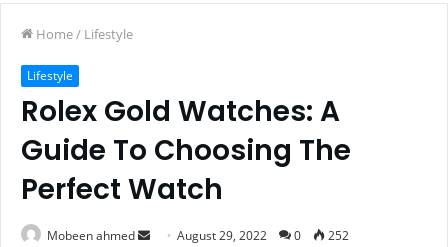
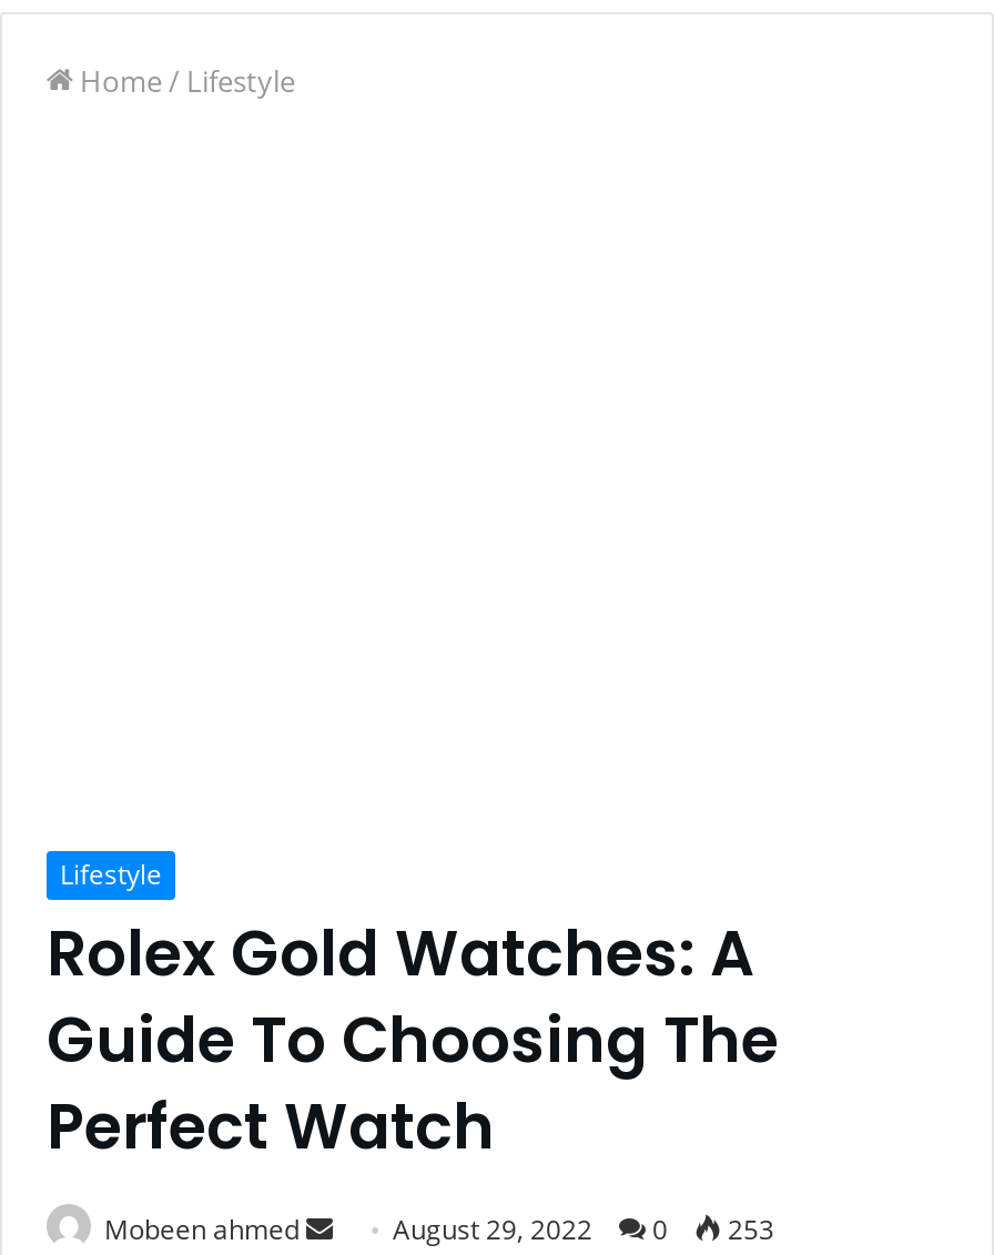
[325,227,349,244] 252 -> [721,1211,774,1249] 253

